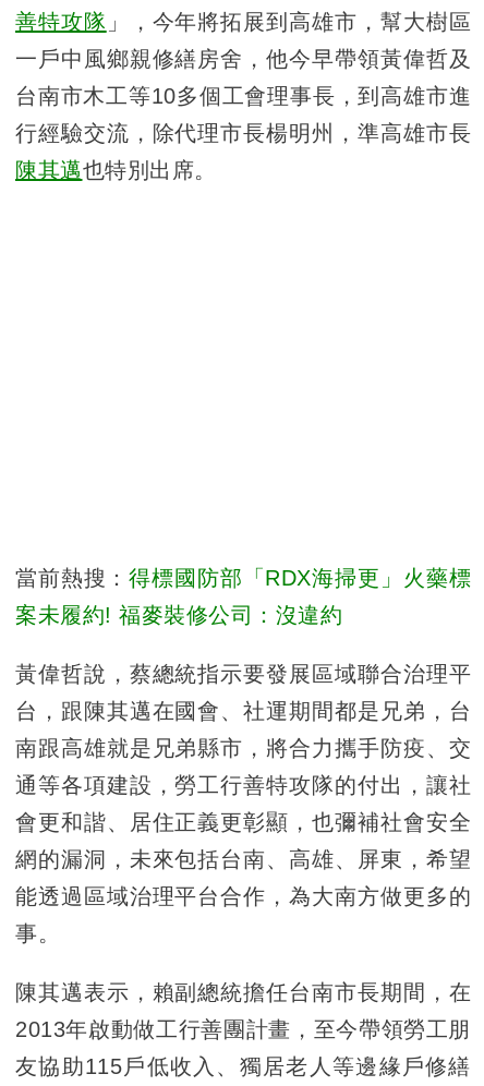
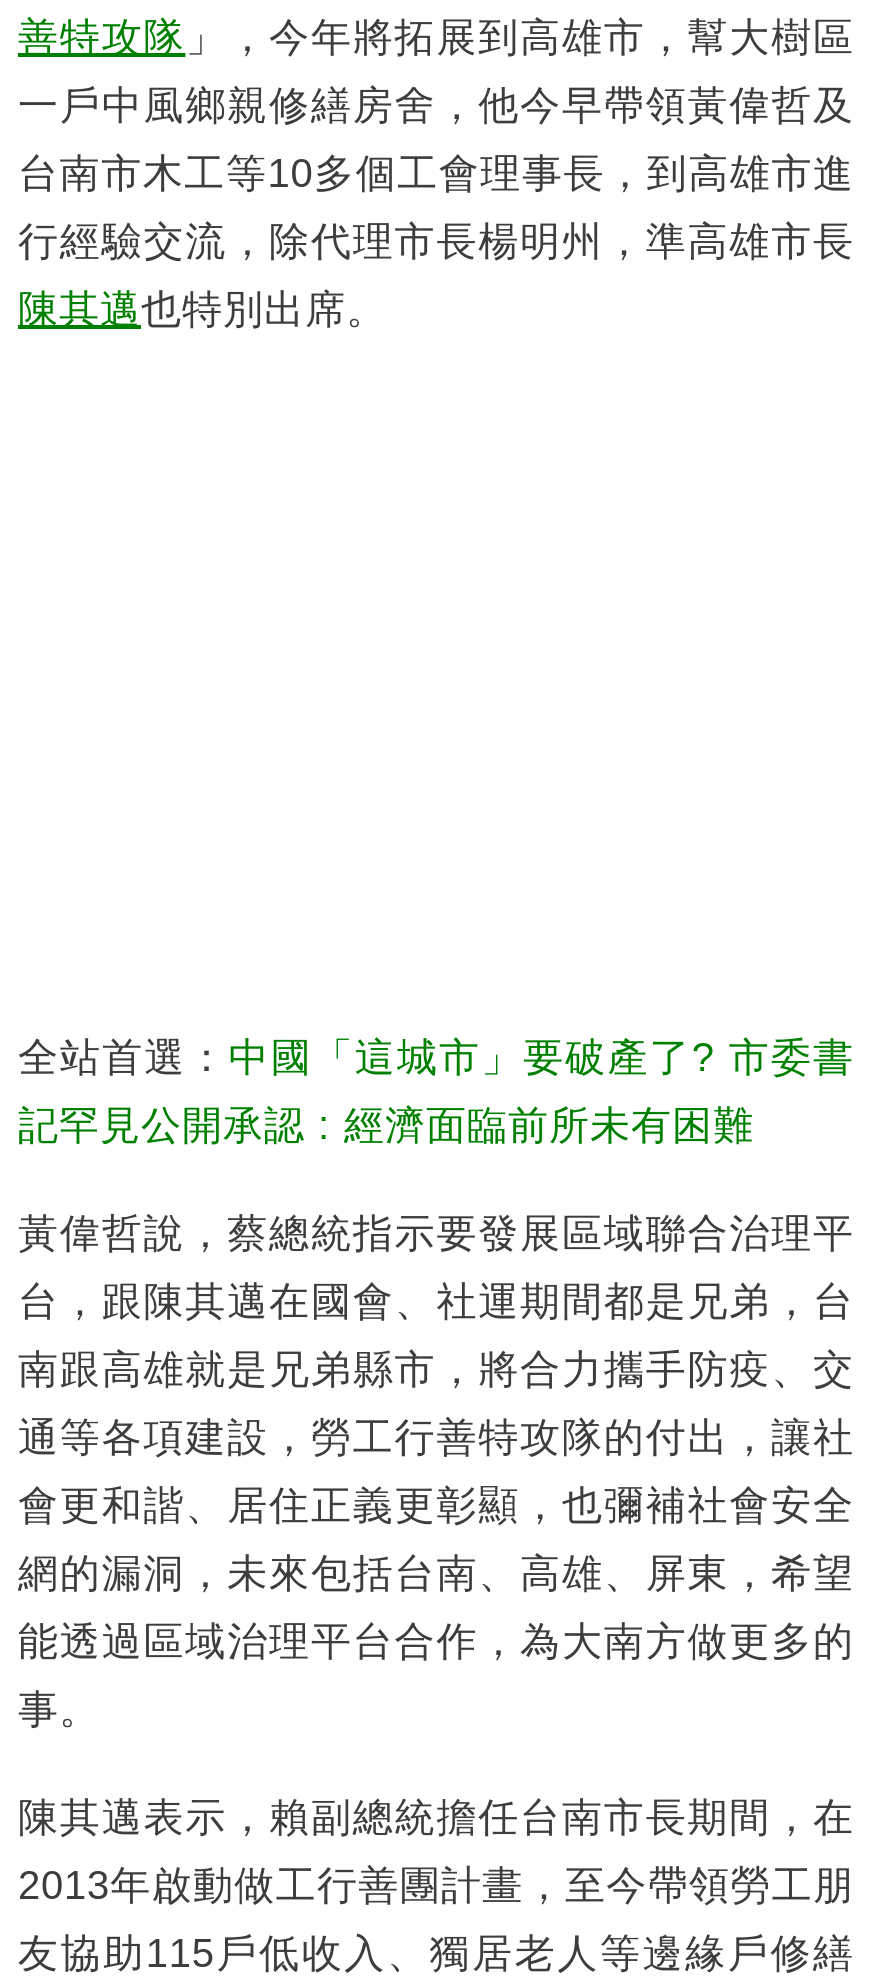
[15,566,471,590] 當前熱搜：得標國防部「RDX海掃更」火藥標 -> [18,1034,854,1078] 全站首選：中國「這城市」要破產了? 市委書
[15,603,342,627] 案未履約! 福麥裝修公司：沒違約 -> [18,1102,754,1146] 記罕見公開承認 : 經濟面臨前所未有困難

